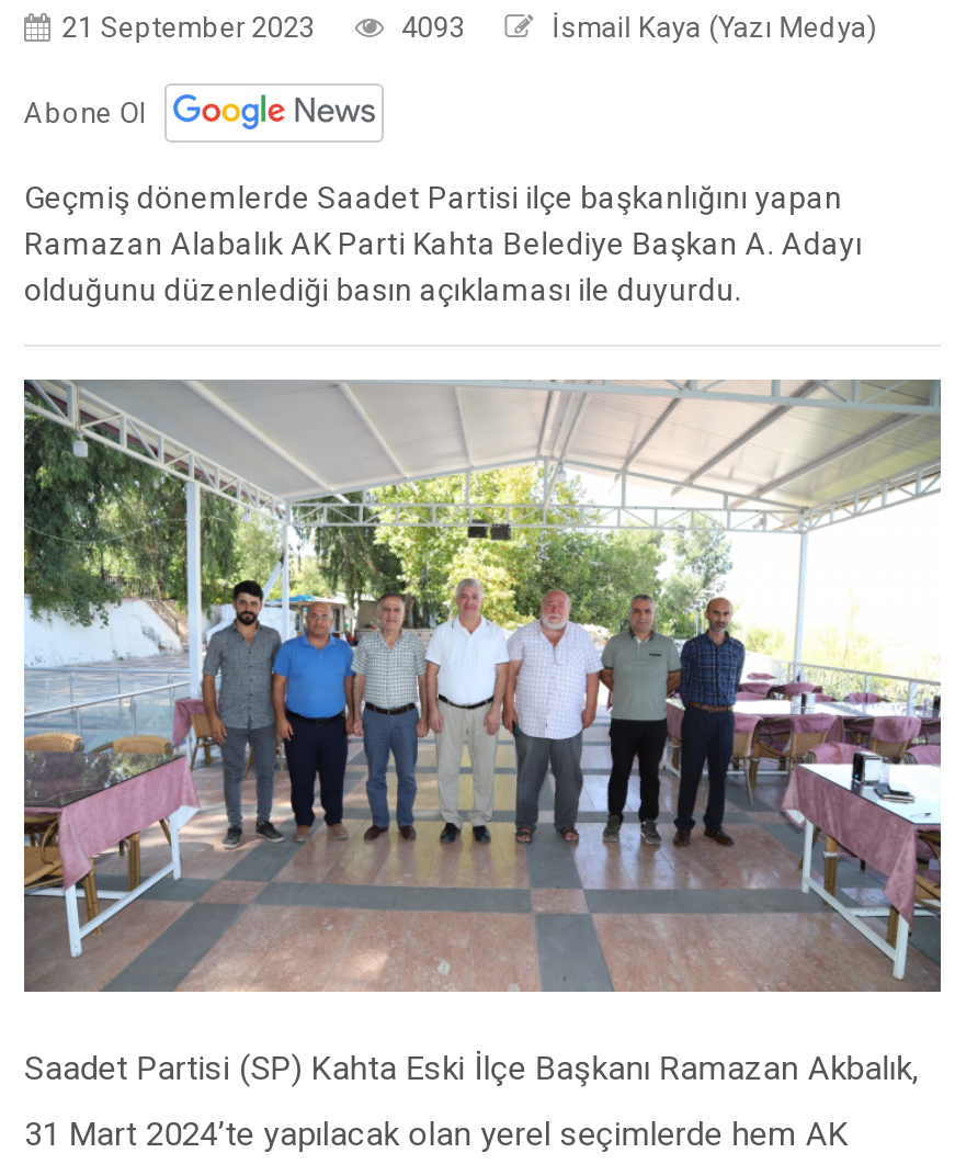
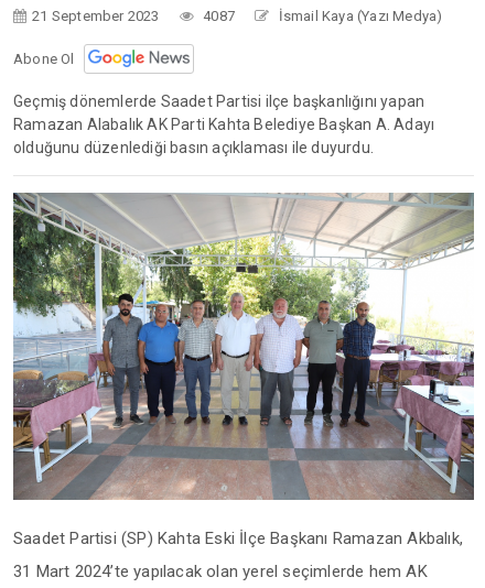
[395,11,465,44] 4093 -> [200,8,235,24] 4087

